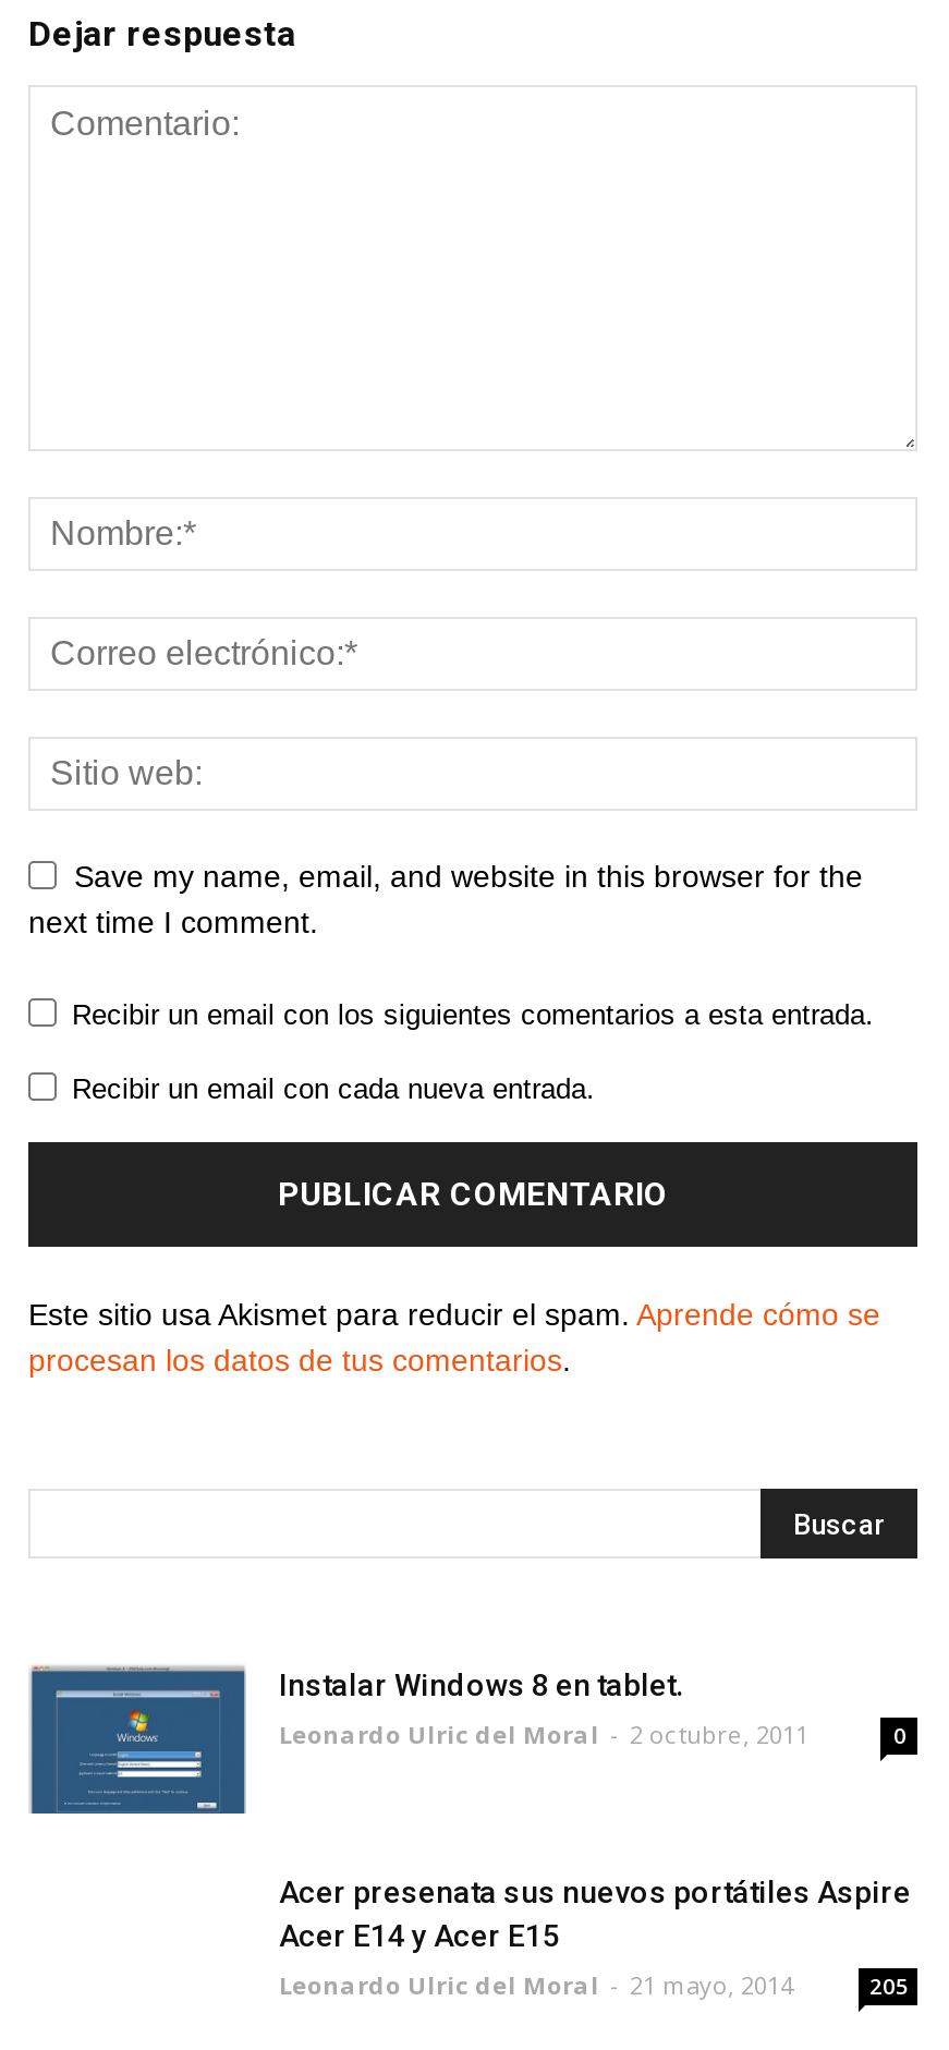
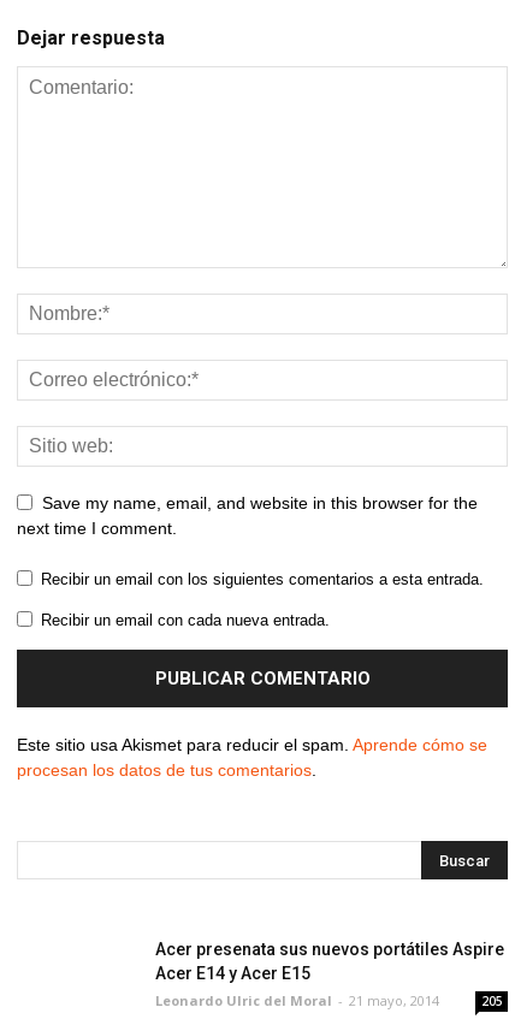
[28,1663,907,1816] [image] | Instalar Windows 8 en tablet. | Leonardo Ulric del Moral - 2 octubre, 2011 | 0 -> none

